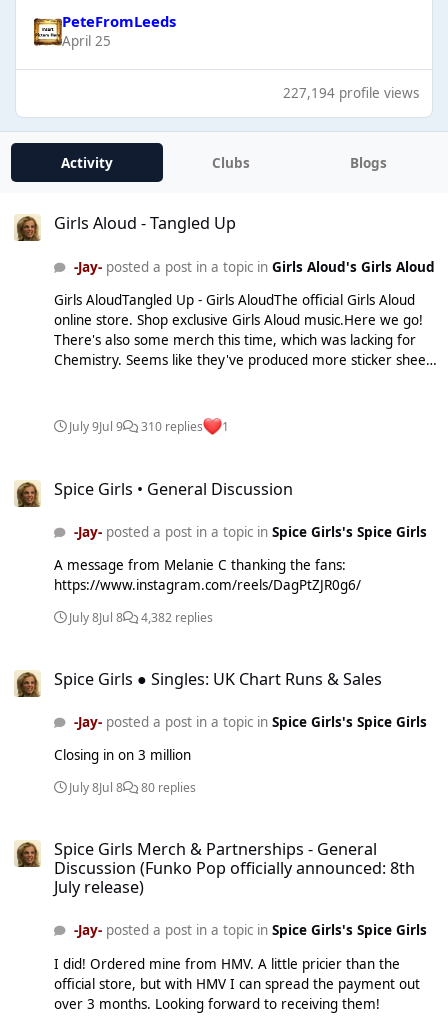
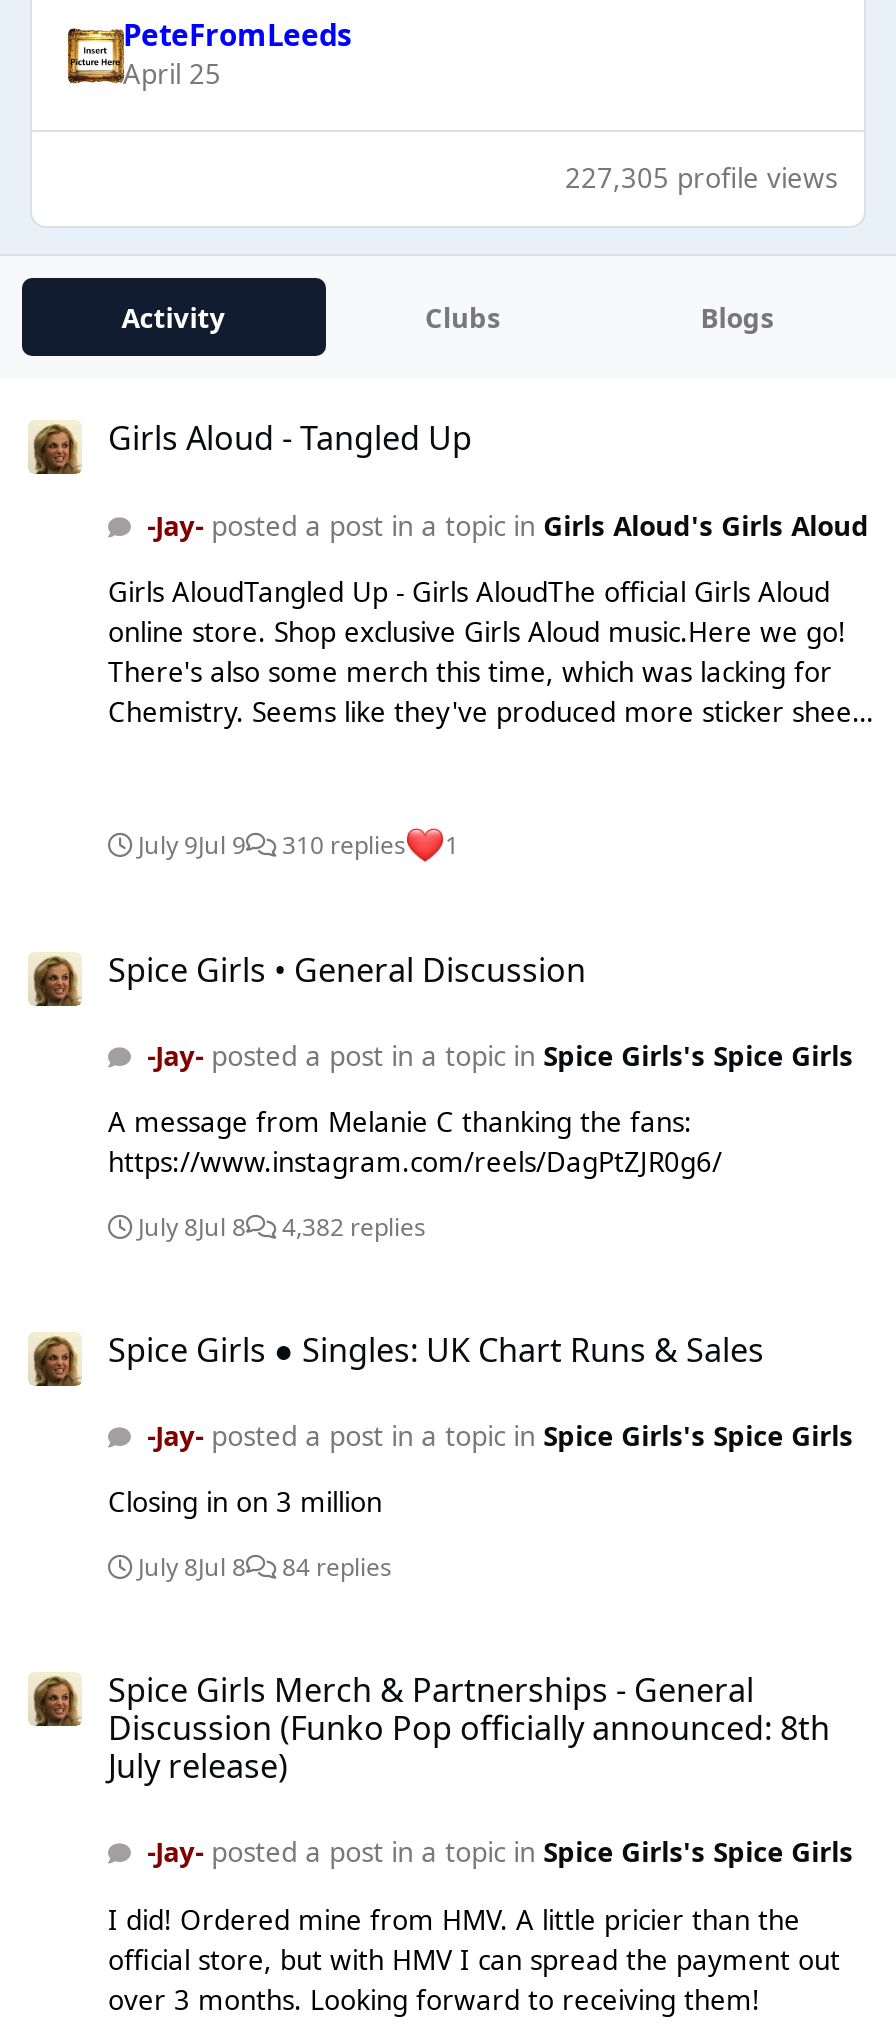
[282,84,418,102] 227,194 profile views -> [565,161,837,197] 227,305 profile views
[69,779,196,796] July 8Jul 8 80 replies -> [138,1550,392,1584] July 8Jul 8 84 replies

